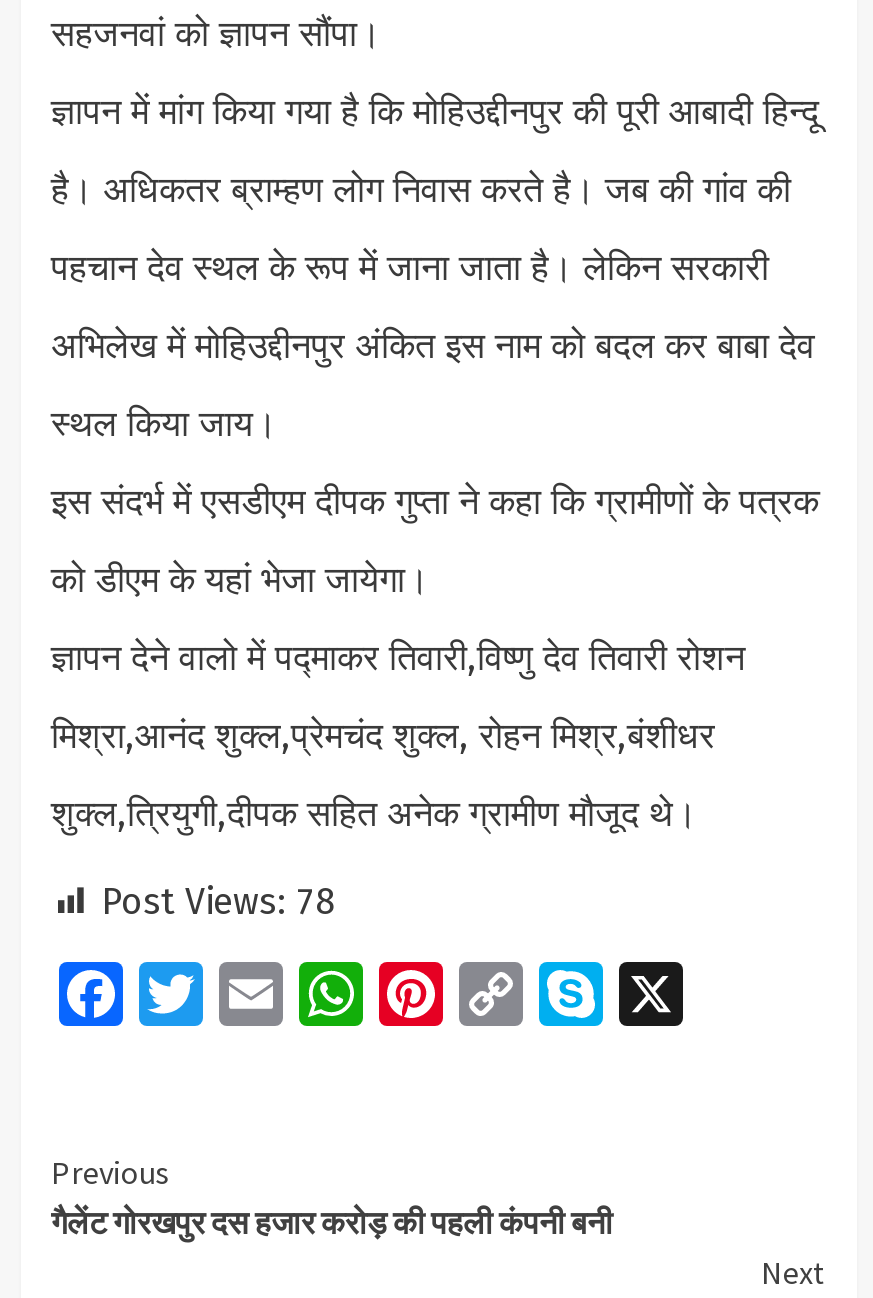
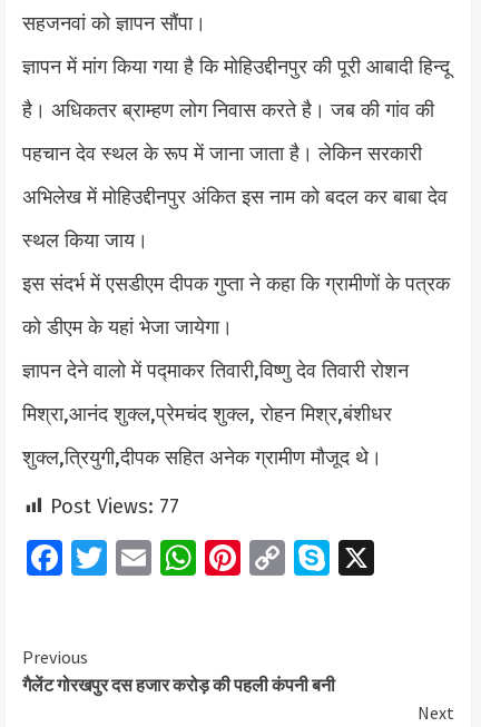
[101,879,335,923] Post Views: 78 -> [50,494,179,518] Post Views: 77

